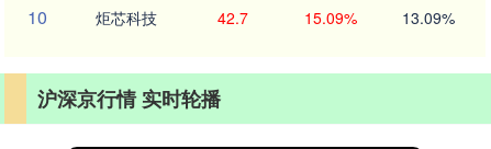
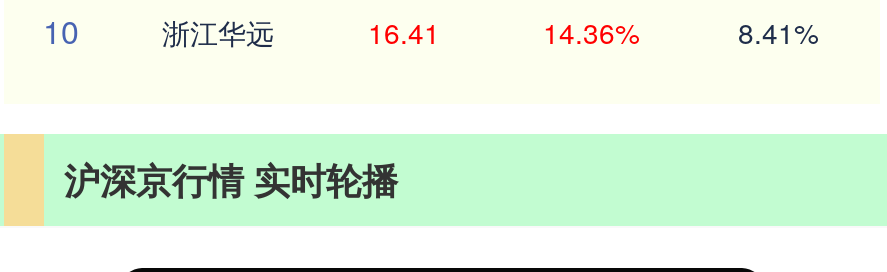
[96,7,454,29] 炬芯科技 | 42.7 | 15.09% | 13.09% -> [162,12,818,52] 浙江华远 | 16.41 | 14.36% | 8.41%

